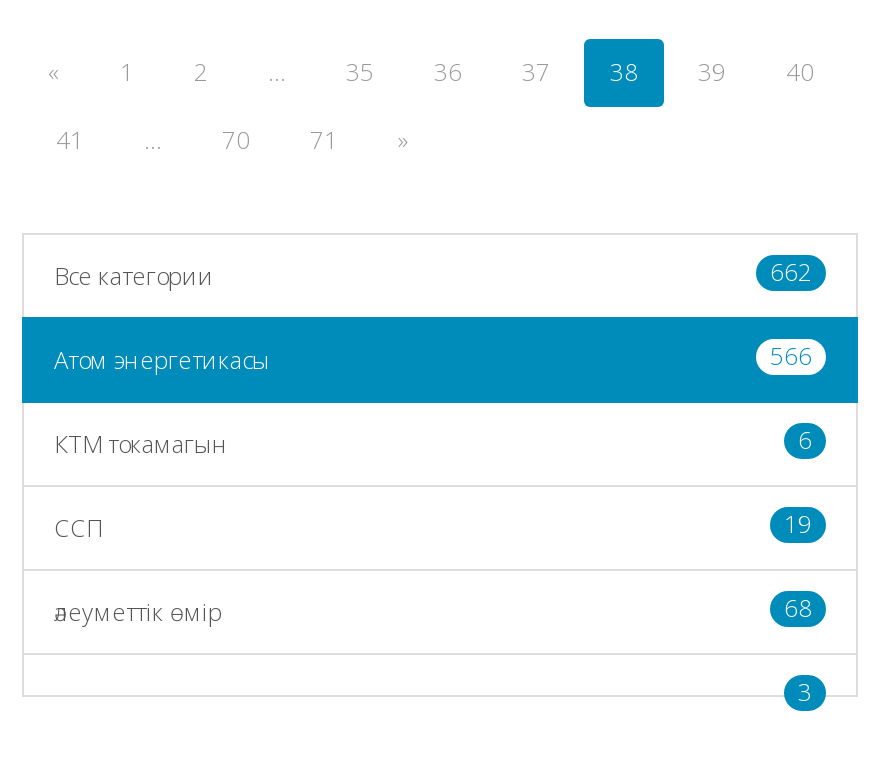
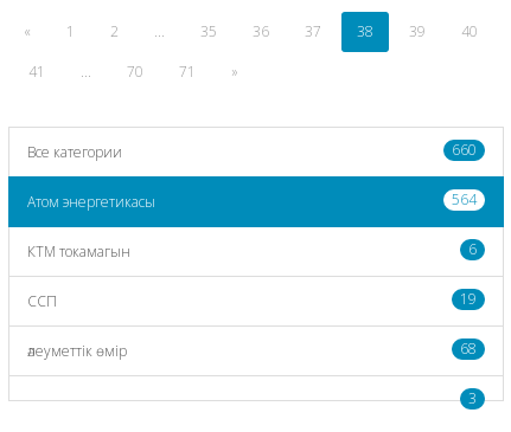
[770,255,812,289] 662 -> [452,140,477,160] 660
[770,339,812,373] 566 -> [452,189,477,209] 564

